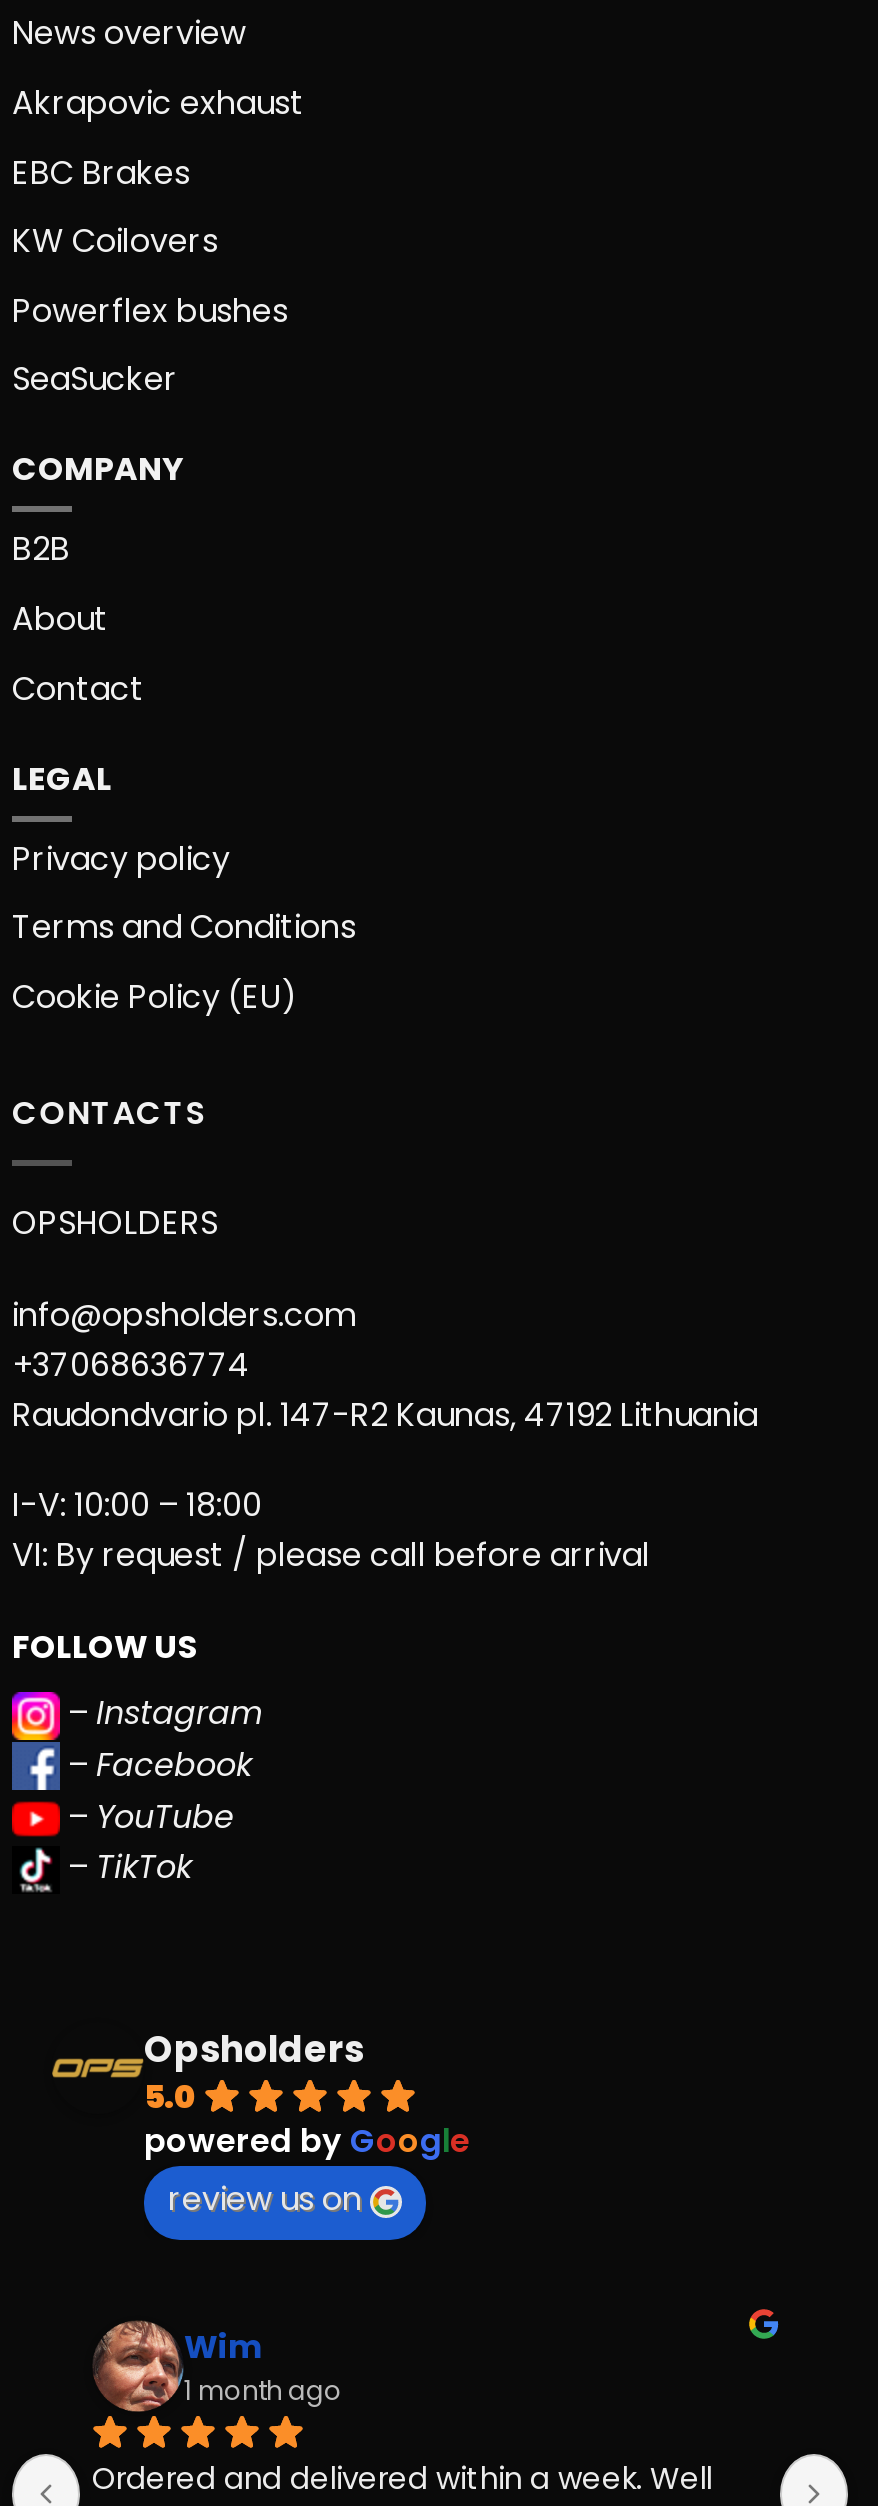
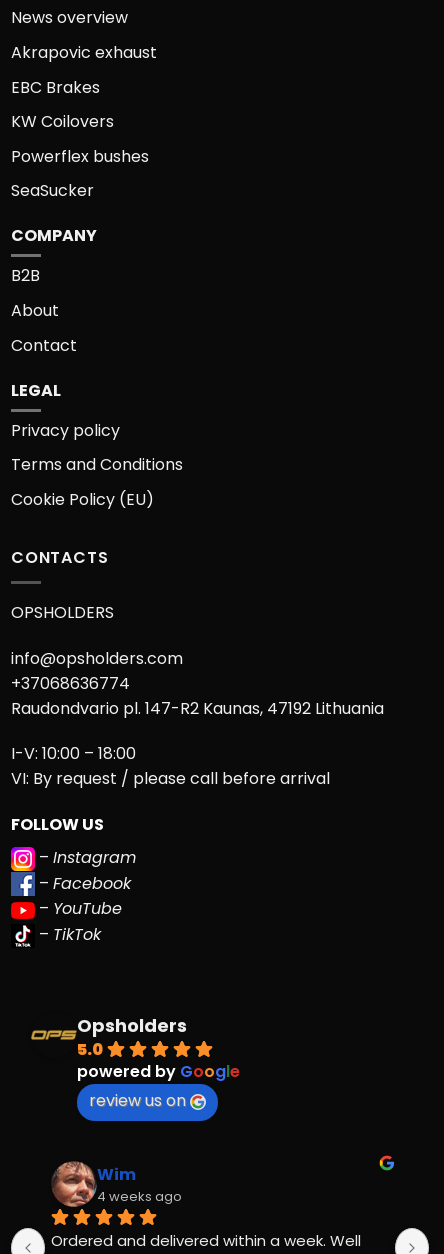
[184,2372,342,2410] 1 month ago -> [97,1187,182,1206] 4 weeks ago

